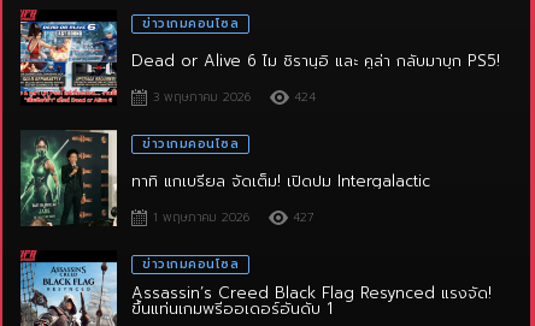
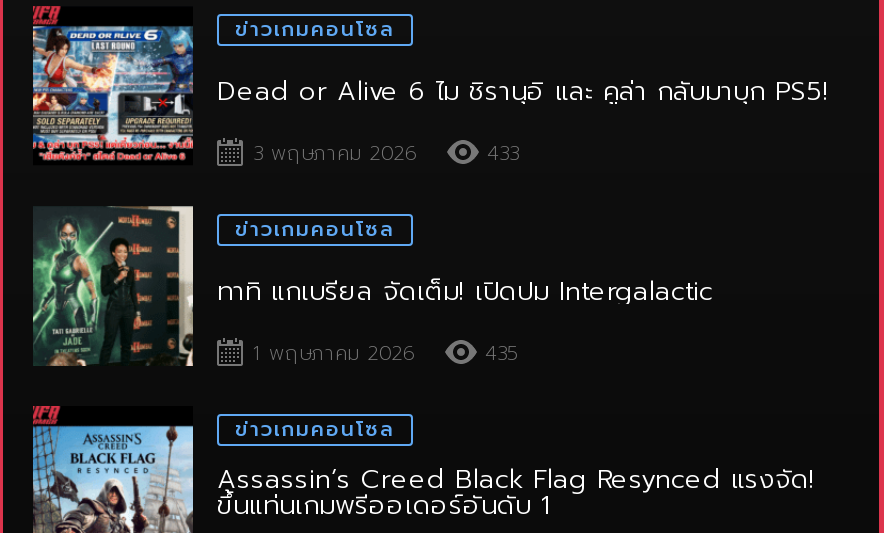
[294,88,316,106] 424 -> [487,138,519,168] 433
[293,209,313,227] 427 -> [485,338,517,368] 435

